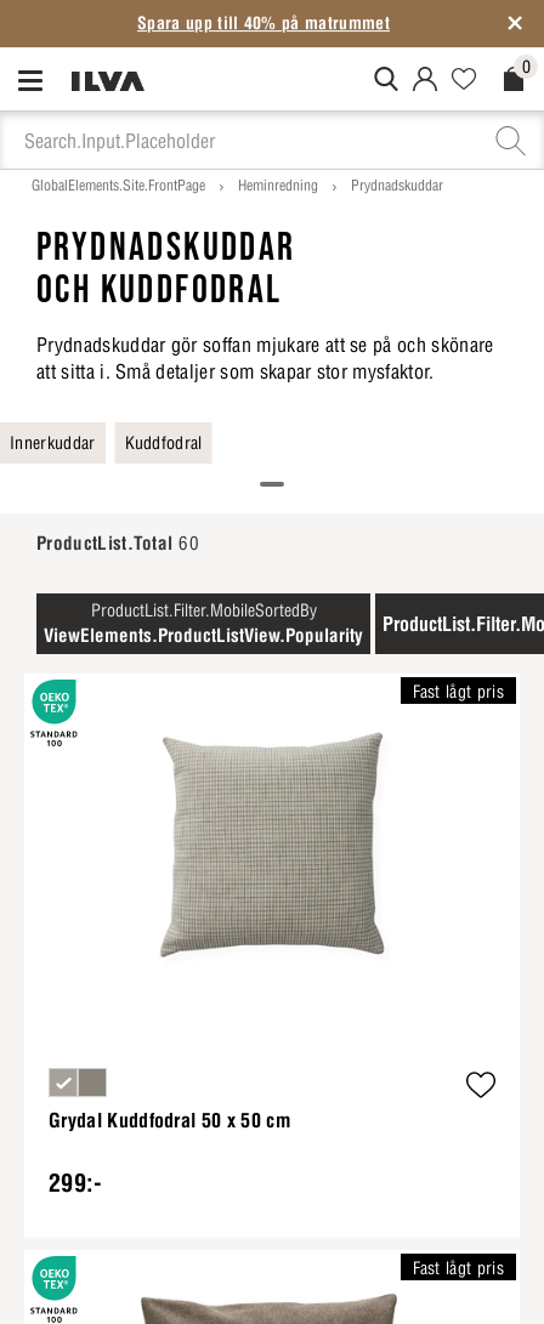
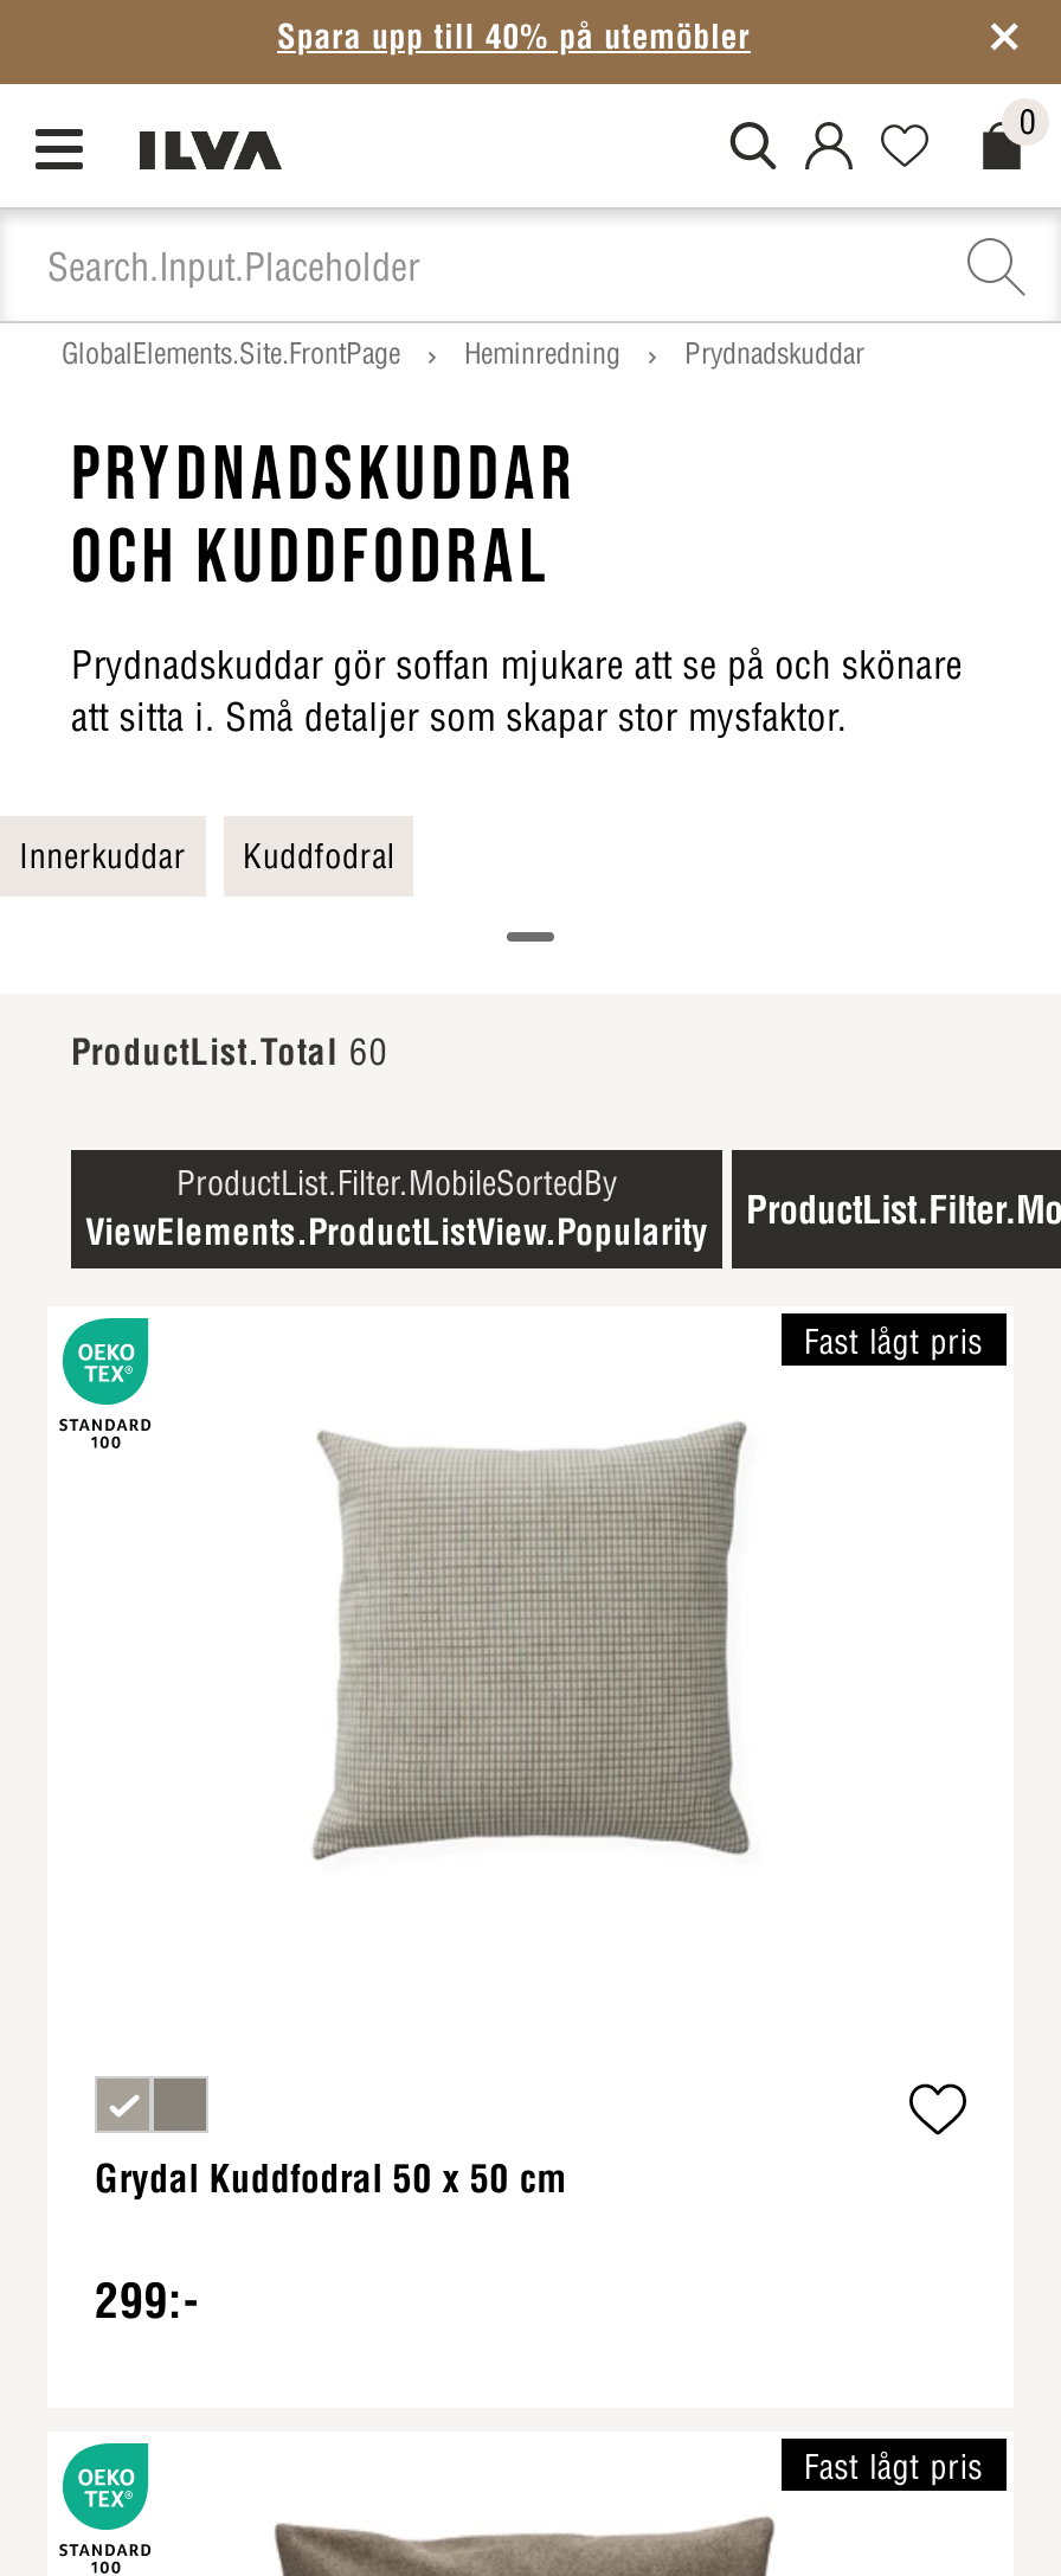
[137,12,390,34] Spara upp till 40% på matrummet -> [277,15,751,58] Spara upp till 40% på utemöbler

